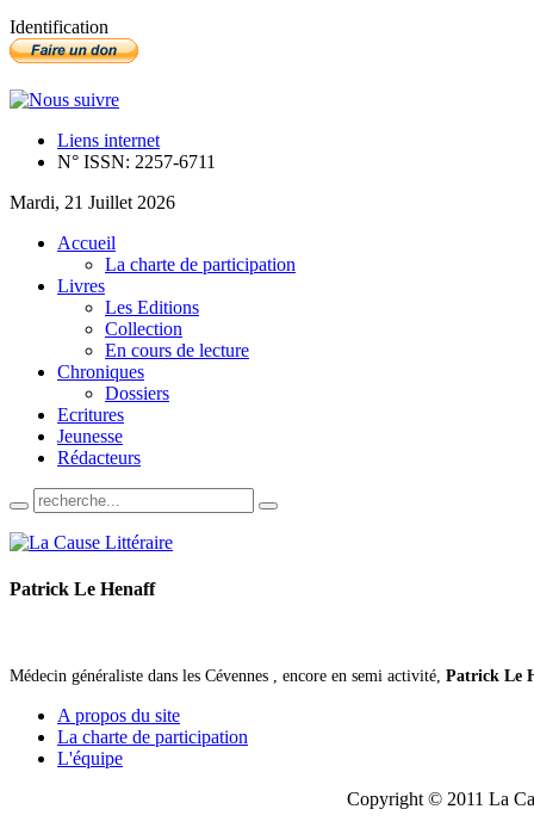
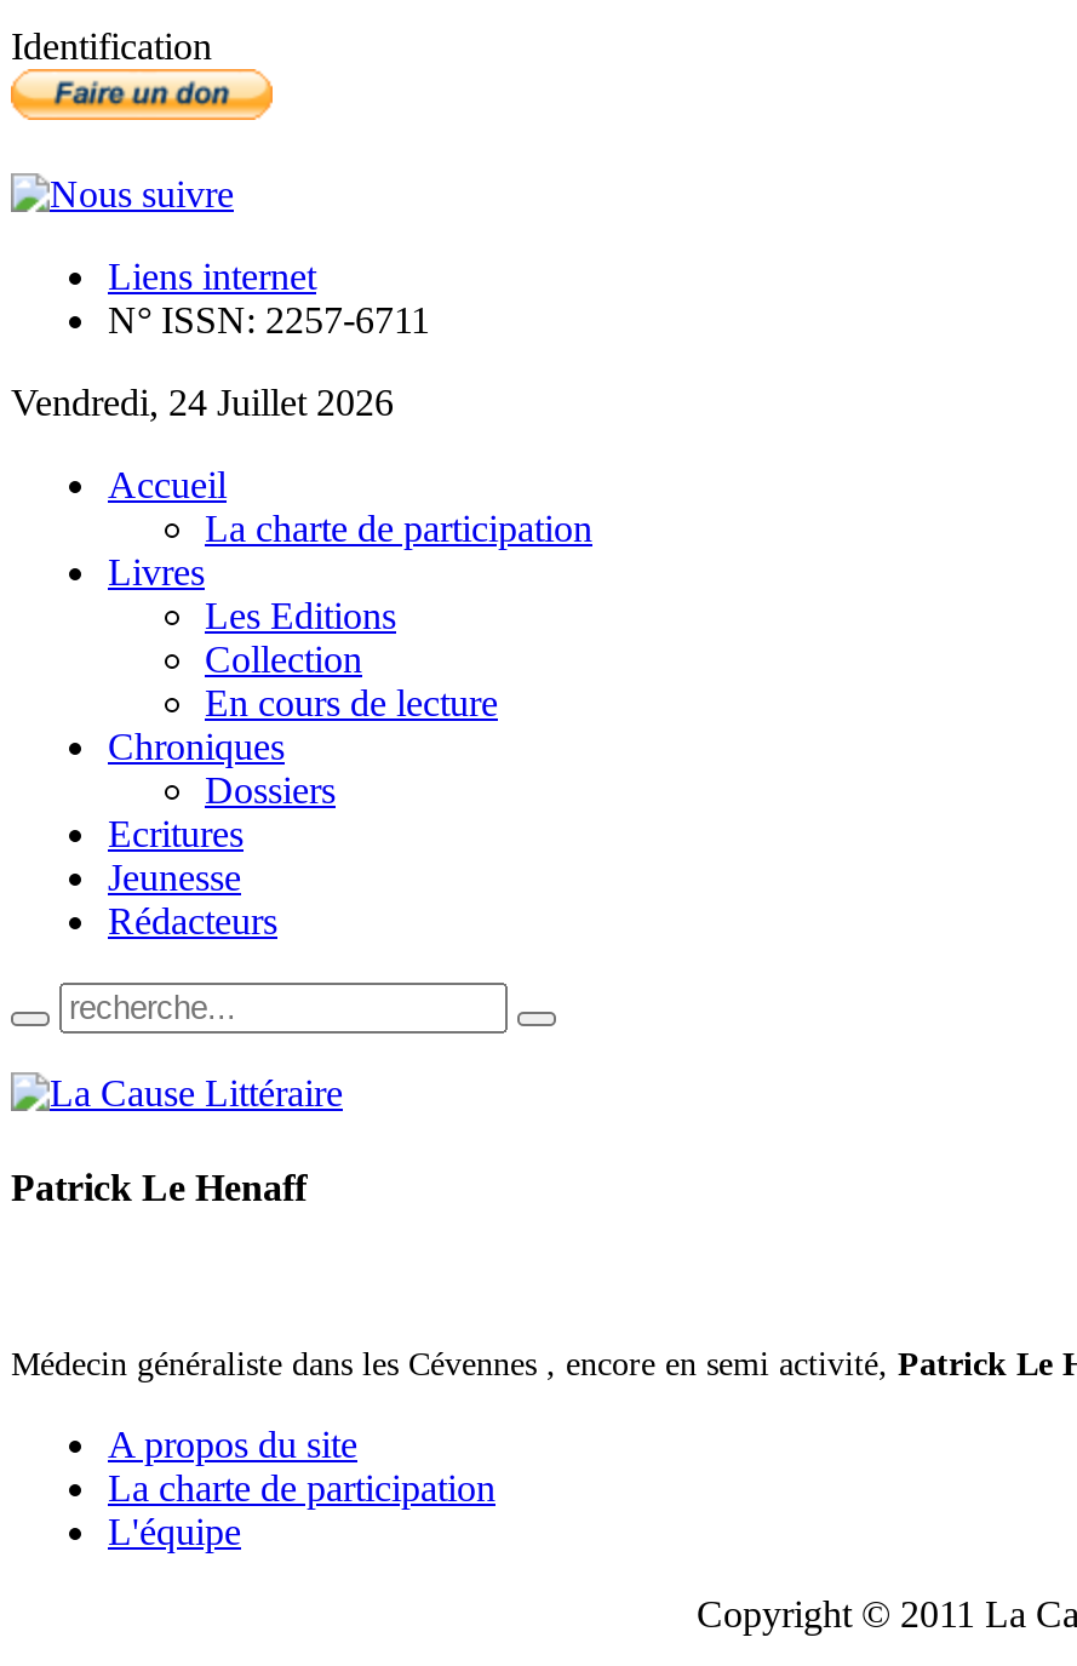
[10,192,175,212] Mardi, 21 Juillet 2026 -> [11,382,394,423] Vendredi, 24 Juillet 2026

